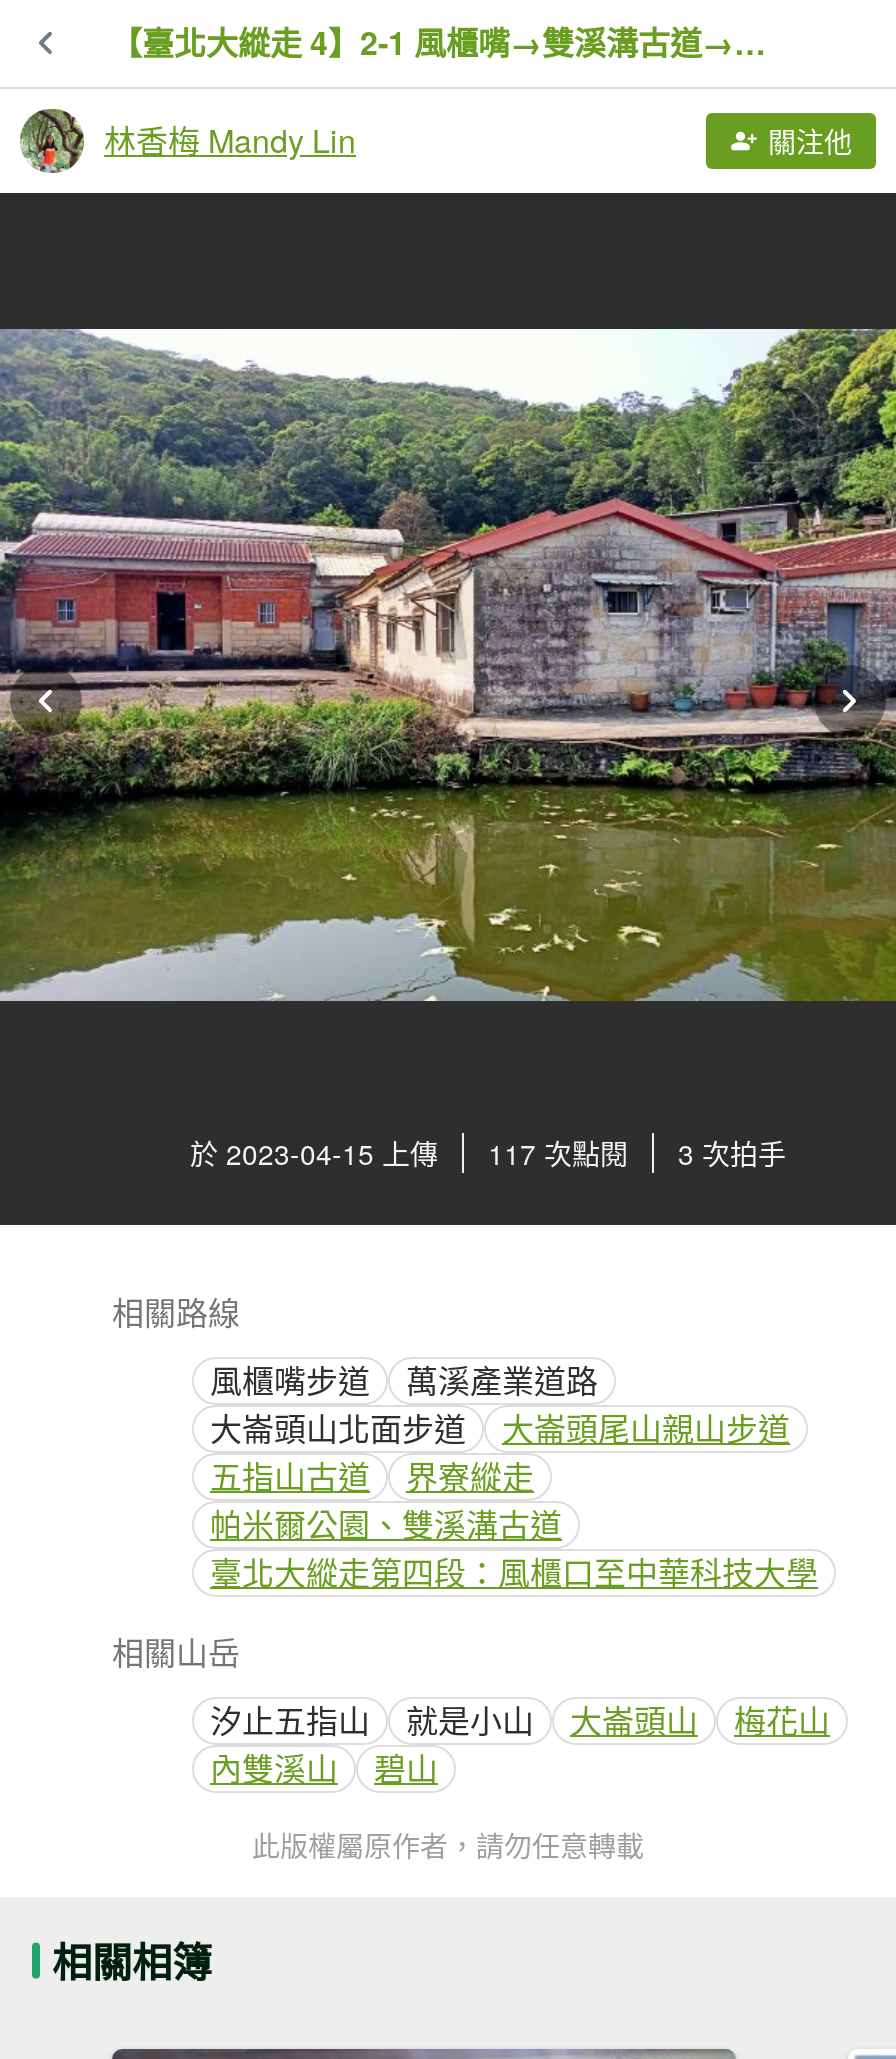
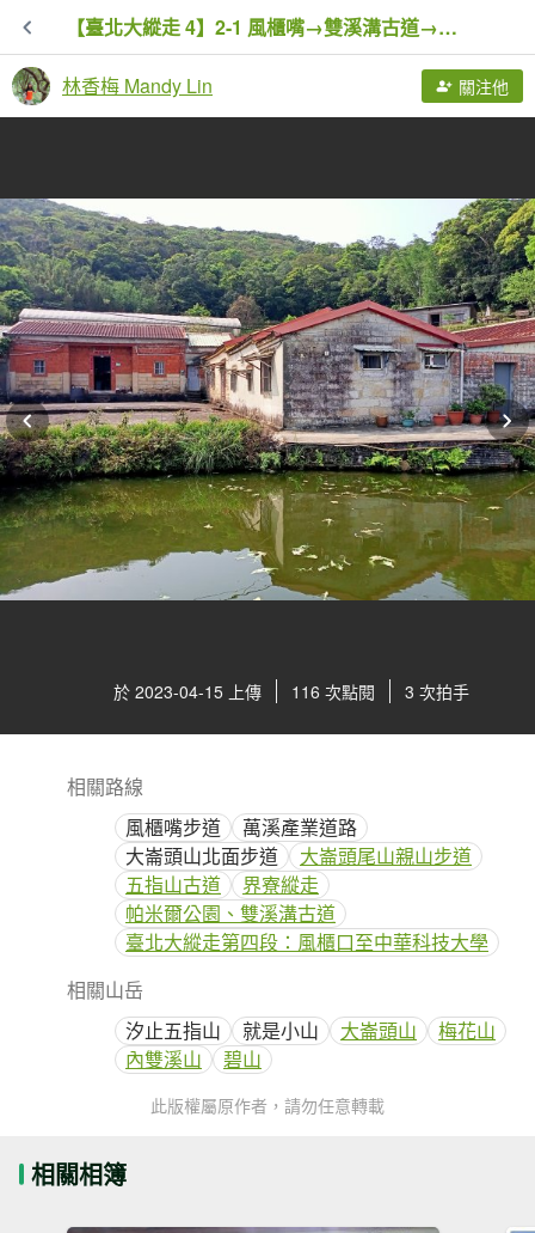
[190,1134,786,1174] 於 2023-04-15 上傳 117 次點閱 3 次拍手 -> [113,680,469,704] 於 2023-04-15 上傳 116 次點閱 3 次拍手

